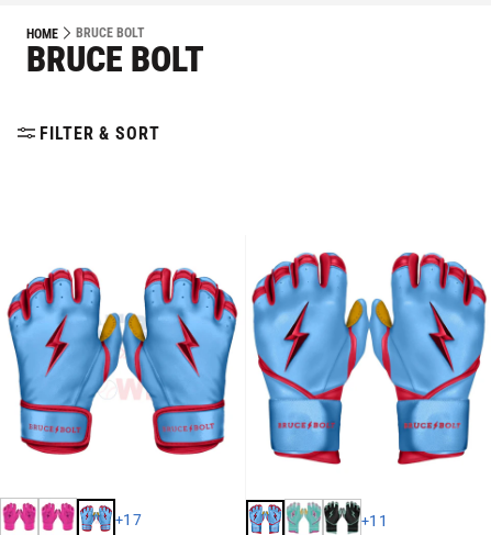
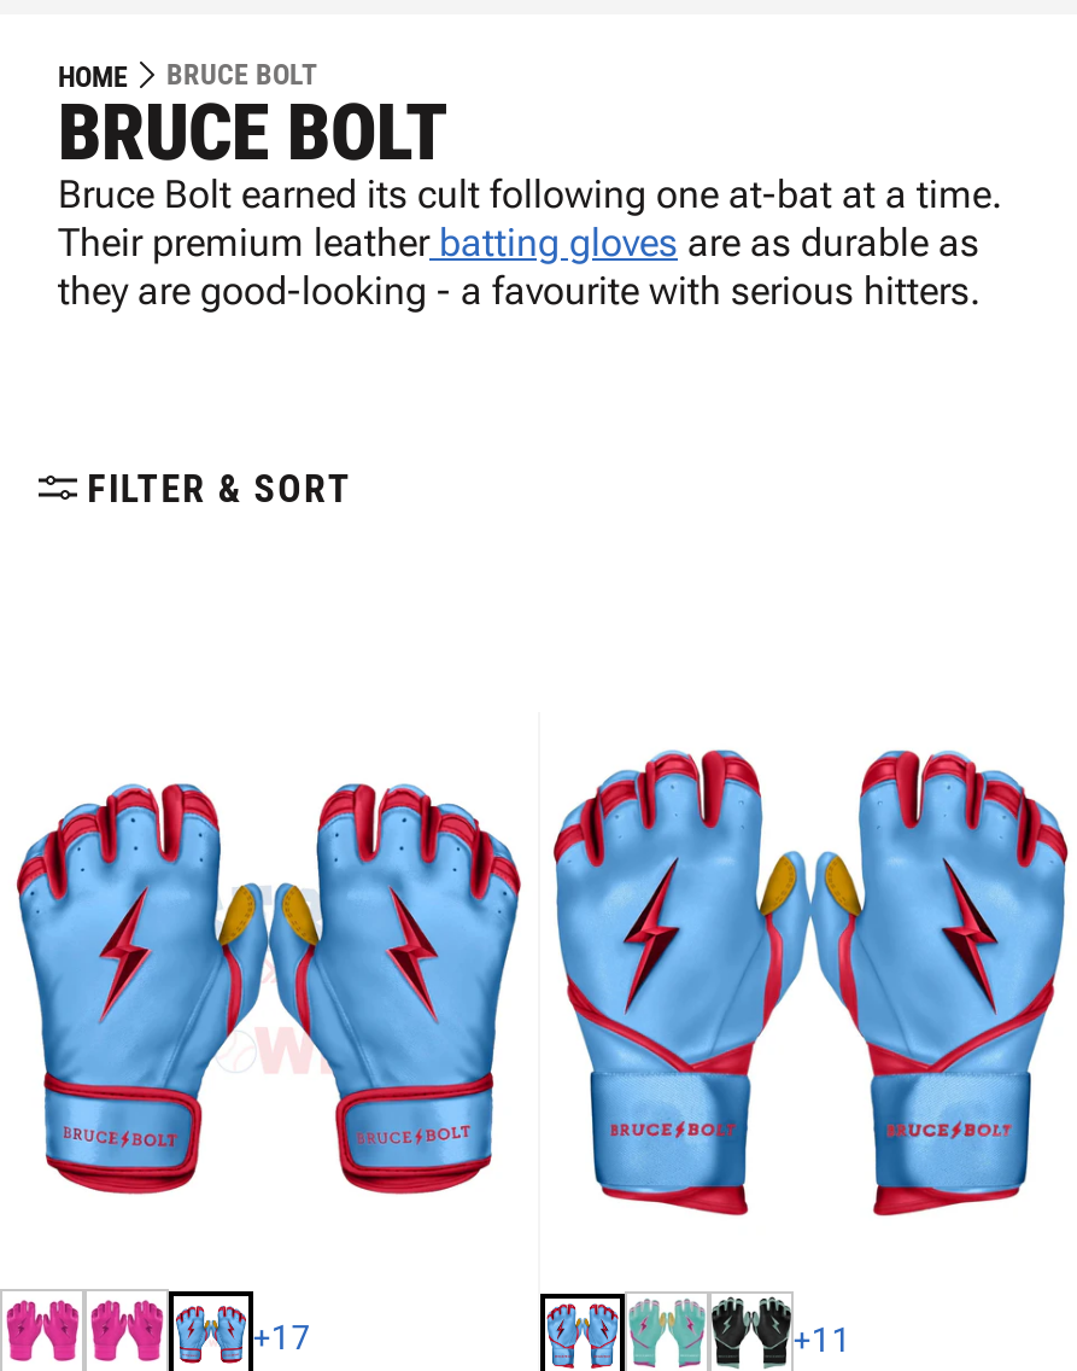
none -> [58,172,1003,314] Bruce Bolt earned its cult following one at-bat at a time. | Their premium leather batting gloves are as durable as | they are good-looking - a favourite with serious hitters.

